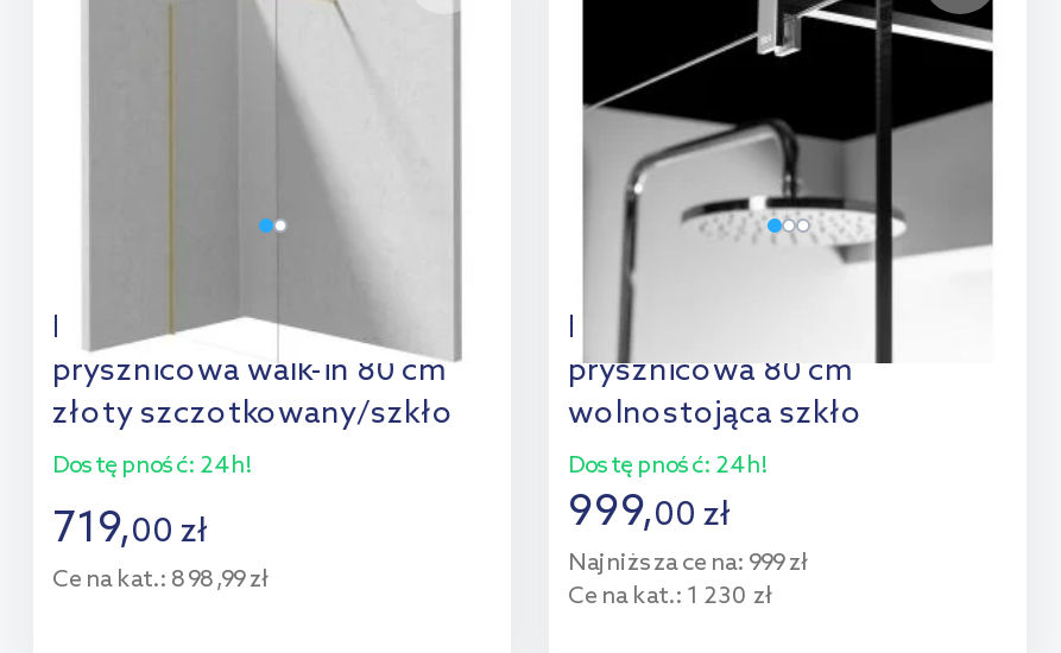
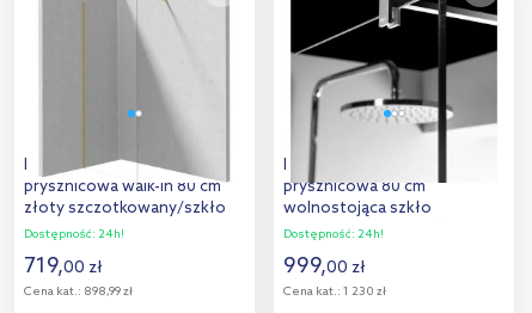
[568,549,813,577] Najniższa cena: 999 zł -> none

